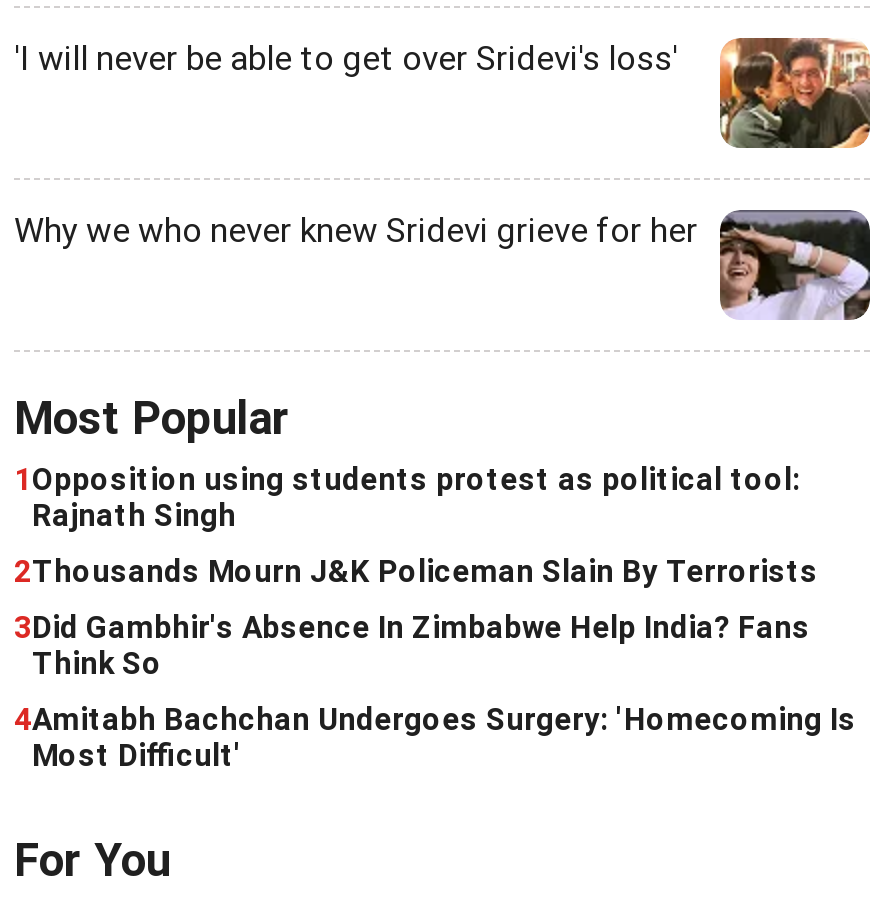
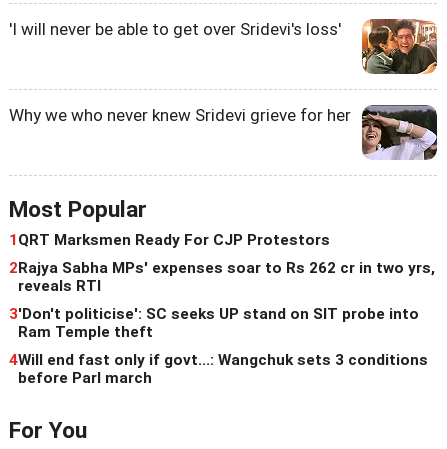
[14,462,800,534] 1 Opposition using students protest as political tool: | Rajnath Singh -> [9,231,330,249] 1 QRT Marksmen Ready For CJP Protestors
[14,554,818,590] 2Thousands Mourn J&K Policeman Slain By Terrorists -> [9,259,435,295] 2Rajya Sabha MPs' expenses soar to Rs 262 cr in two yrs, | reveals RTI
[14,610,810,682] 3Did Gambhir's Absence In Zimbabwe Help India? Fans | Think So -> [9,305,419,341] 3'Don't politicise': SC seeks UP stand on SIT probe into | Ram Temple theft
[14,702,856,774] 4Amitabh Bachchan Undergoes Surgery: 'Homecoming Is | Most Difficult' -> [9,351,428,387] 4Will end fast only if govt...: Wangchuk sets 3 conditions | before Parl march

